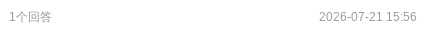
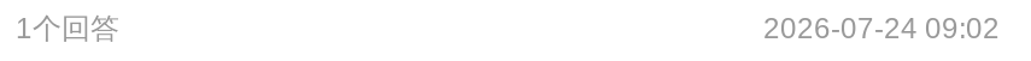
[319,10,417,24] 2026-07-21 15:56 -> [763,12,1000,45] 2026-07-24 09:02

